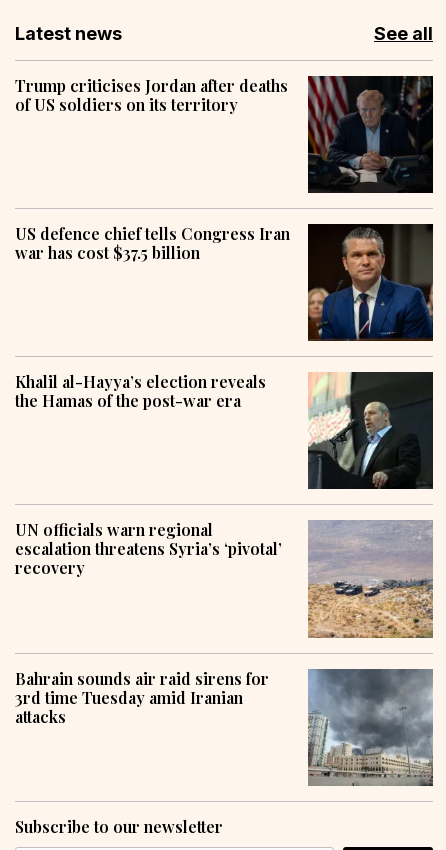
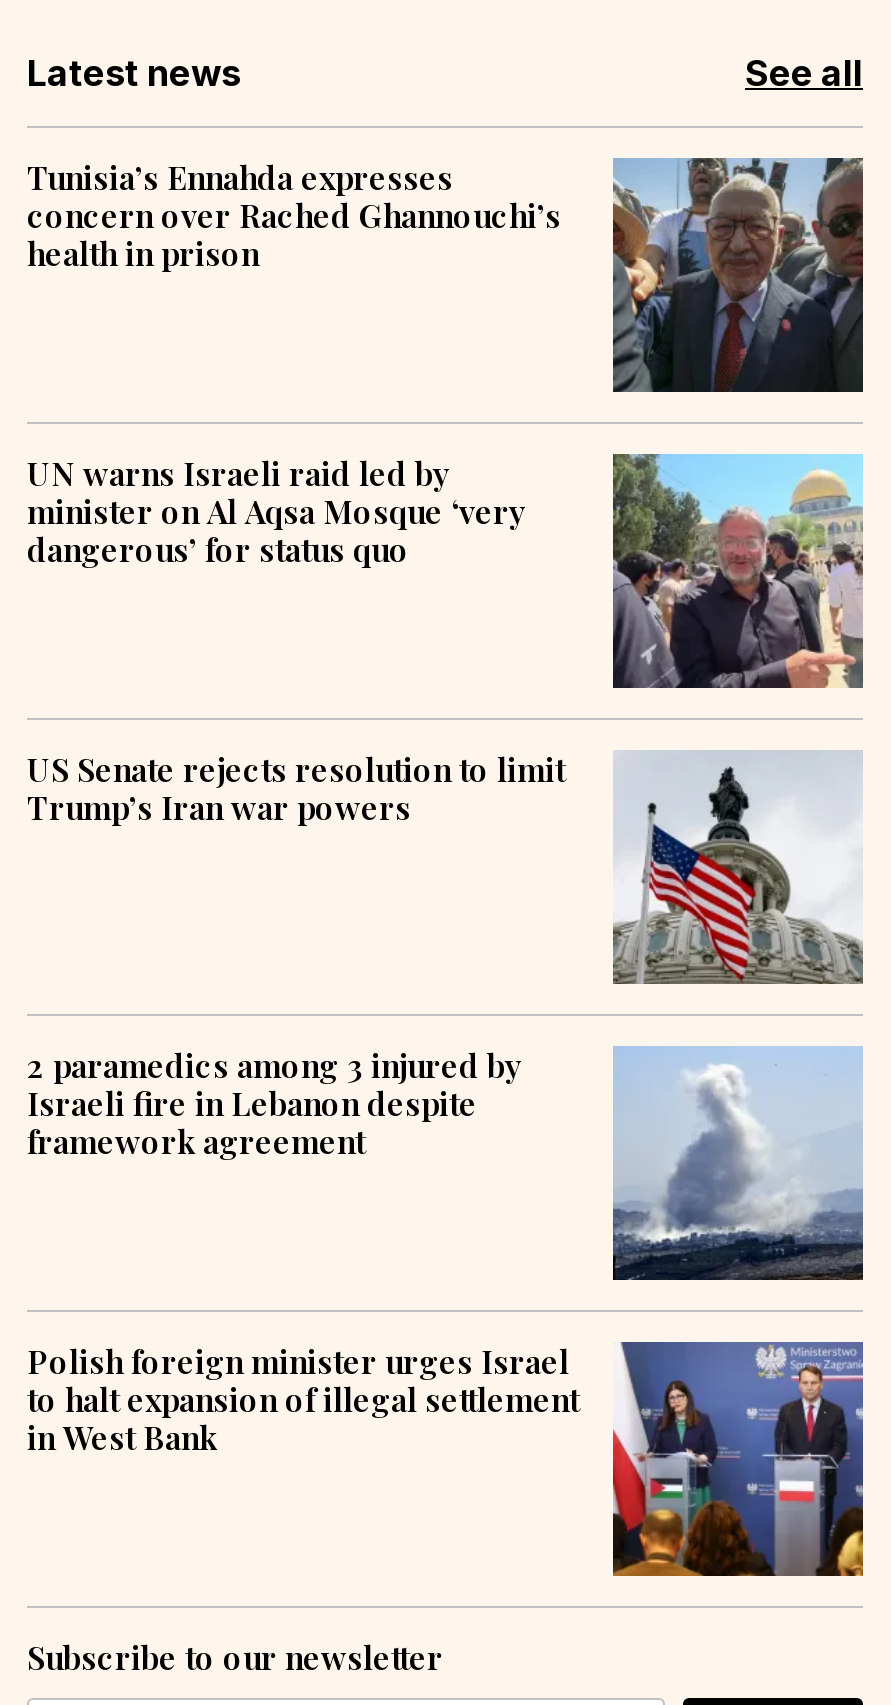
[15,75,434,194] [image] | Trump criticises Jordan after deaths | of US soldiers on its territory -> [27,156,865,395] [image] | Tunisia’s Ennahda expresses | concern over Rached Ghannouchi’s | health in prison
[15,223,290,263] US defence chief tells Congress Iran | war has cost $37.5 billion -> [27,452,527,570] UN warns Israeli raid led by | minister on Al Aqsa Mosque ‘very | dangerous’ for status quo
[307,223,434,342] [image] -> [611,453,865,691] [image]
[15,371,266,411] Khalil al-Hayya’s election reveals | the Hamas of the post-war era -> [27,748,565,828] US Senate rejects resolution to limit | Trump’s Iran war powers
[307,371,434,489] [image] -> [613,749,865,983] [image]
[15,519,282,578] UN officials warn regional | escalation threatens Syria’s ‘pivotal’ | recovery -> [27,1044,523,1162] 2 paramedics among 3 injured by | Israeli fire in Lebanon despite | framework agreement
[307,520,434,638] [image] -> [611,1047,865,1281] [image]
[15,667,433,787] [image] | Bahrain sounds air raid sirens for | 3rd time Tuesday amid Iranian | attacks -> [27,1340,865,1579] [image] | Polish foreign minister urges Israel | to halt expansion of illegal settlement | in West Bank

